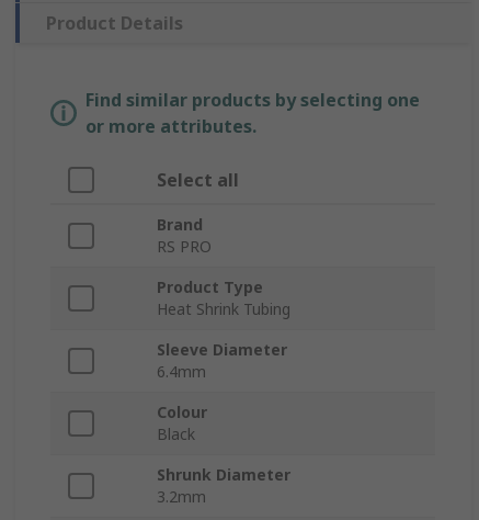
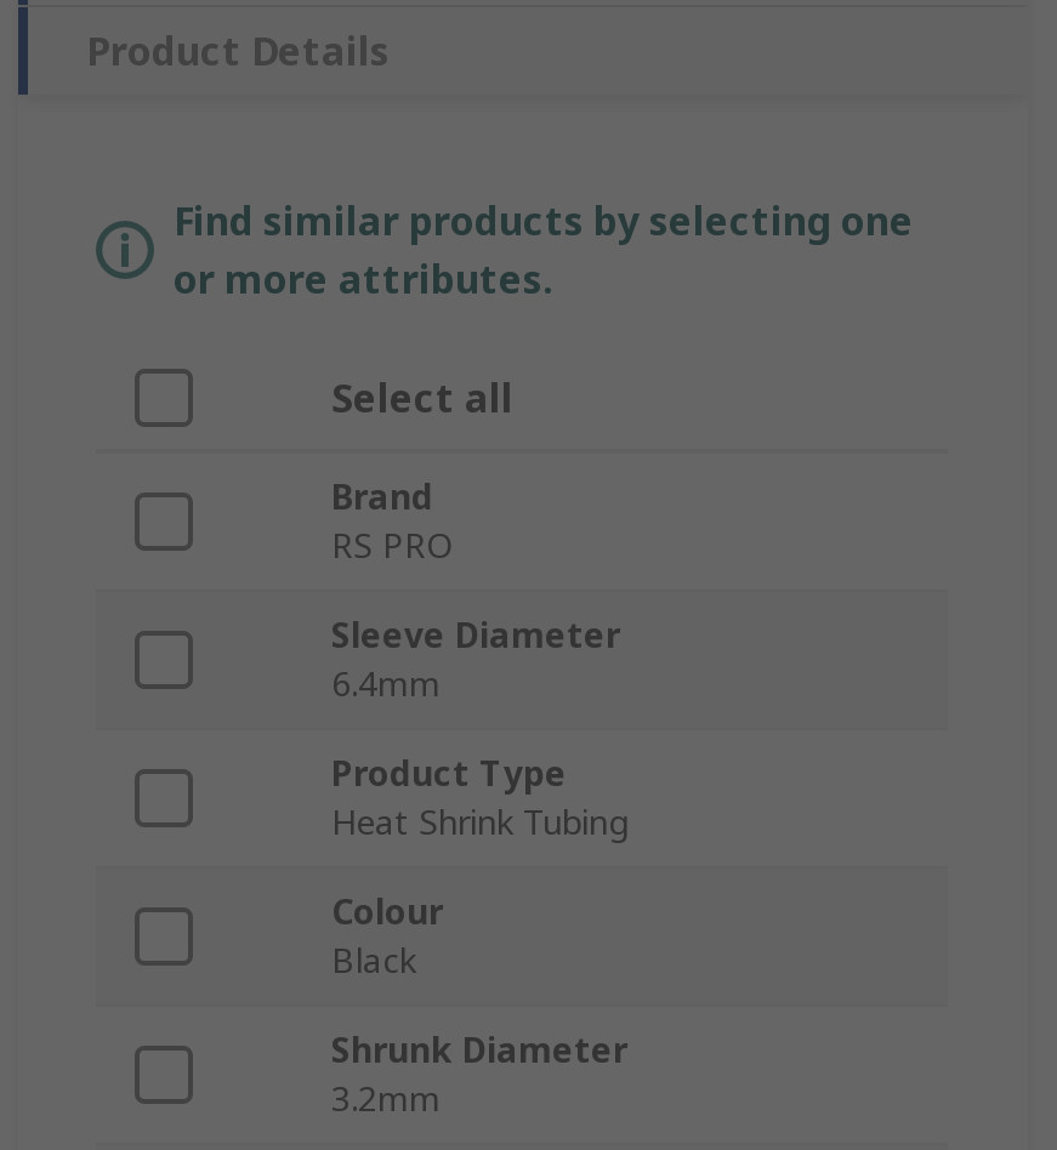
moved [157,276,290,319] -> [331,749,627,844]: Product Type | Heat Shrink Tubing
moved [157,339,287,382] -> [331,611,620,706]: Sleeve Diameter | 6.4mm

